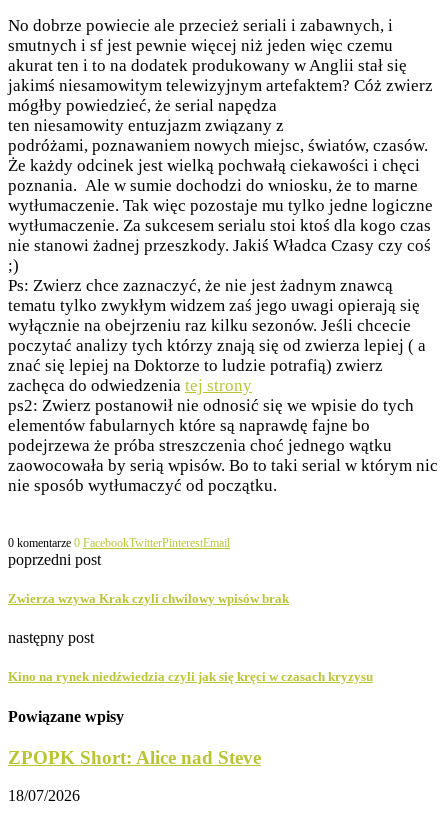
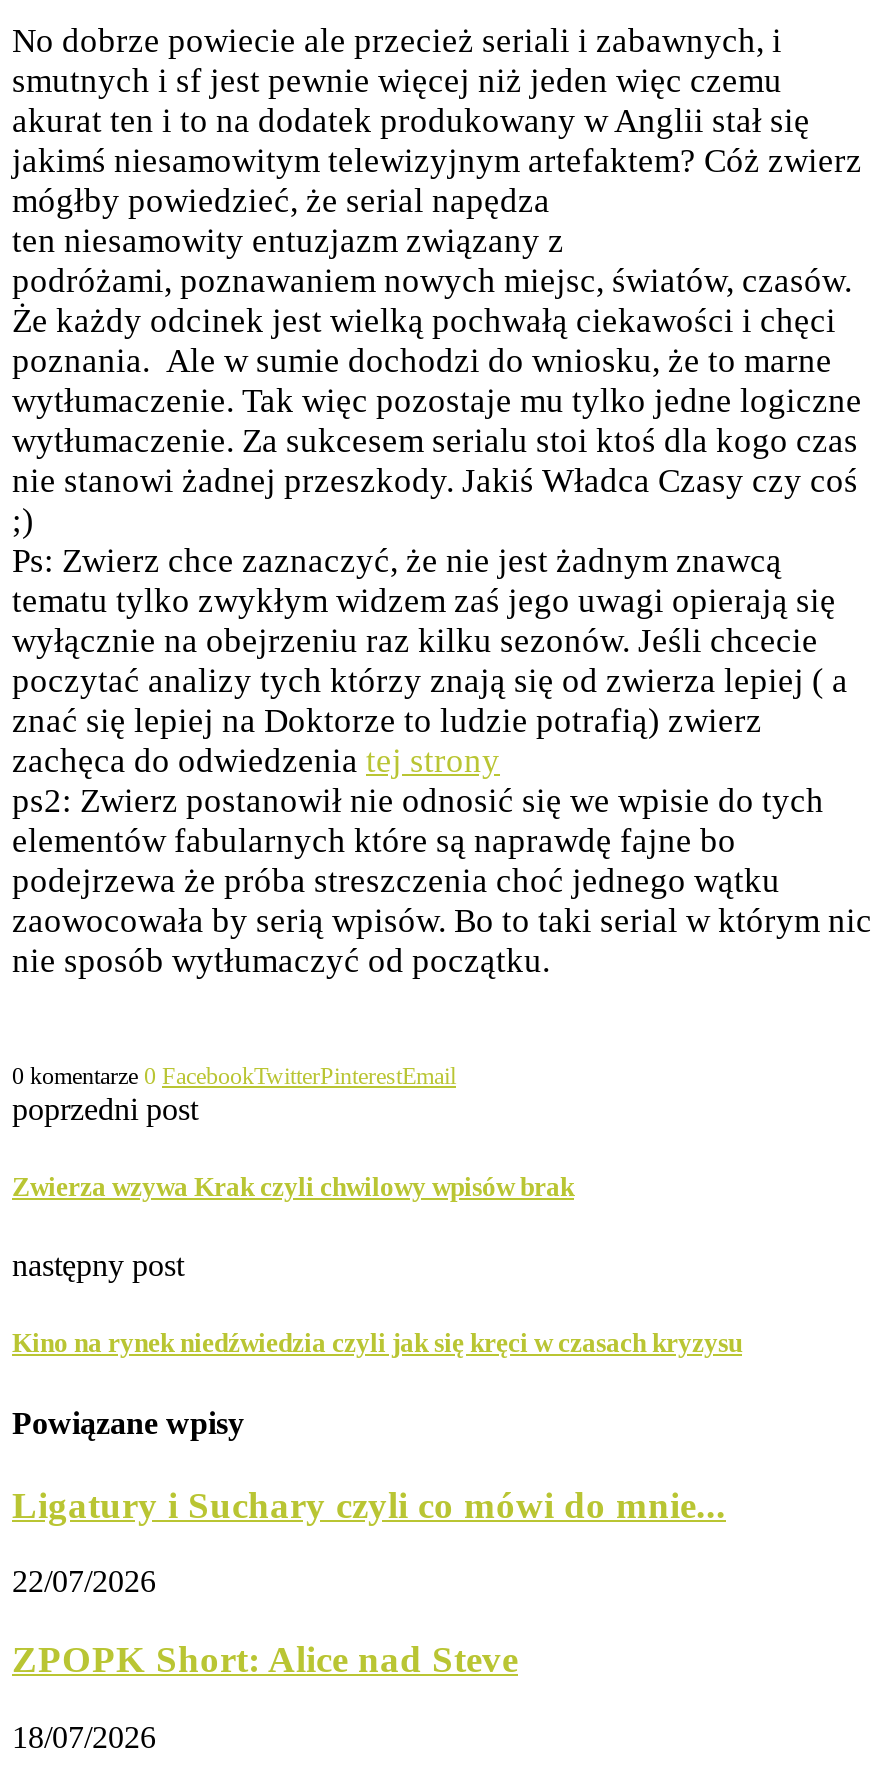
none -> [12,1484,726,1599] Ligatury i Suchary czyli co mówi do mnie... | 22/07/2026

